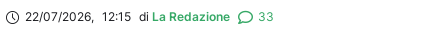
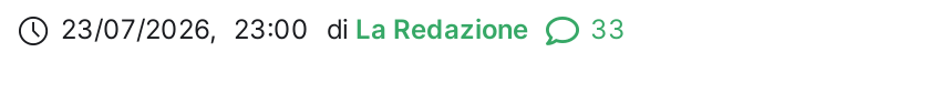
[25,9,230,24] 22/07/2026, 12:15 di La Redazione -> [61,13,528,46] 23/07/2026, 23:00 di La Redazione

